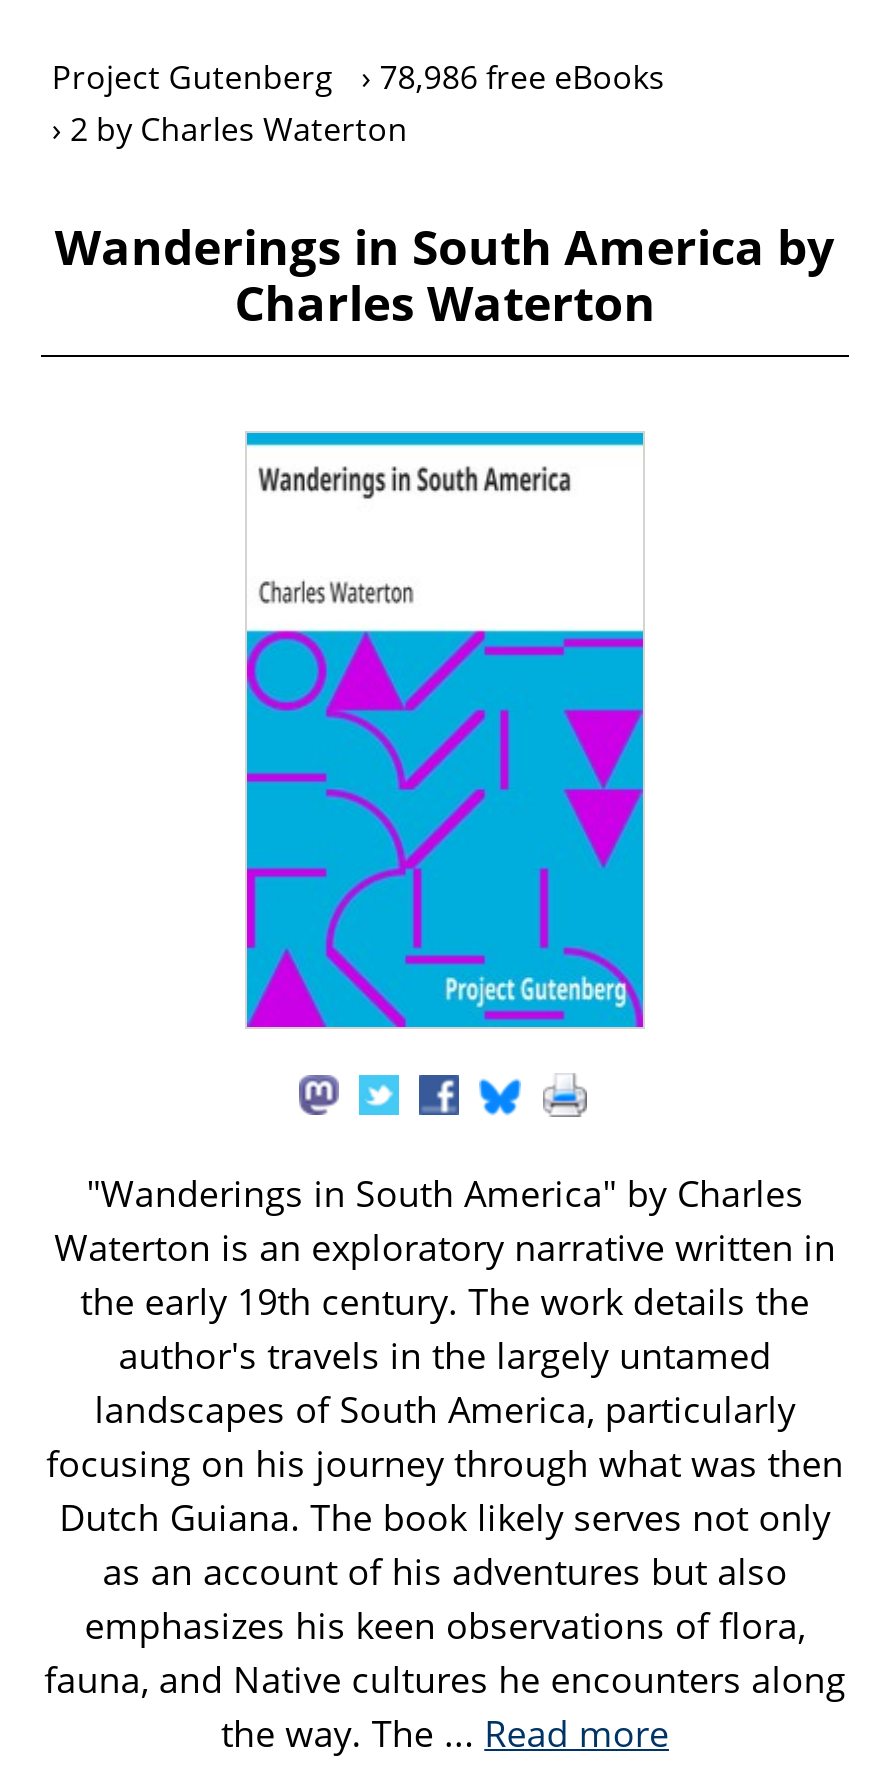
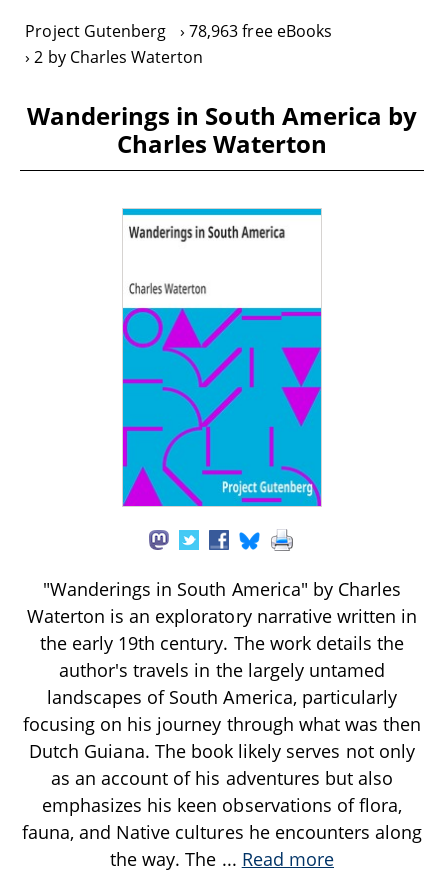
[52,55,665,99] Project Gutenberg 78,986 free eBooks -> [25,20,332,42] Project Gutenberg 78,963 free eBooks

